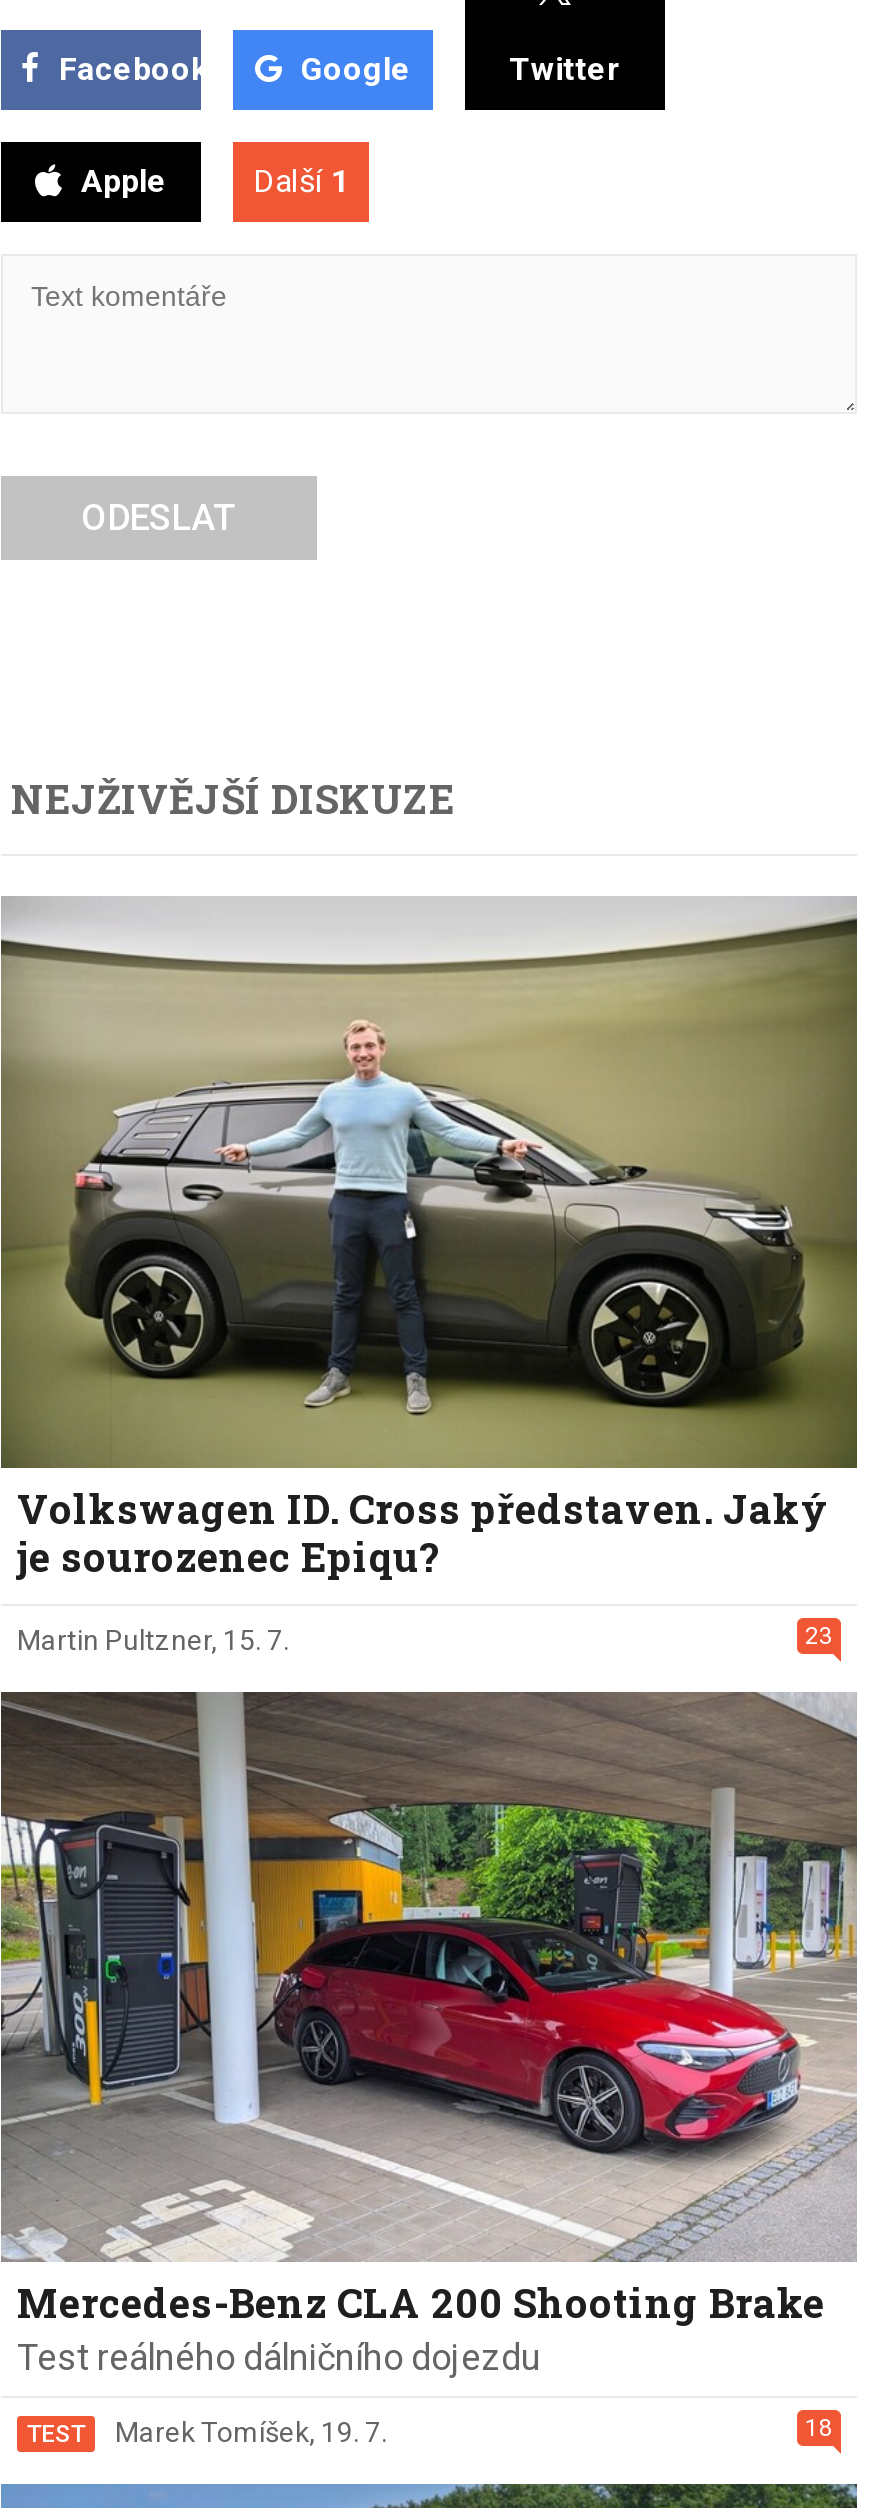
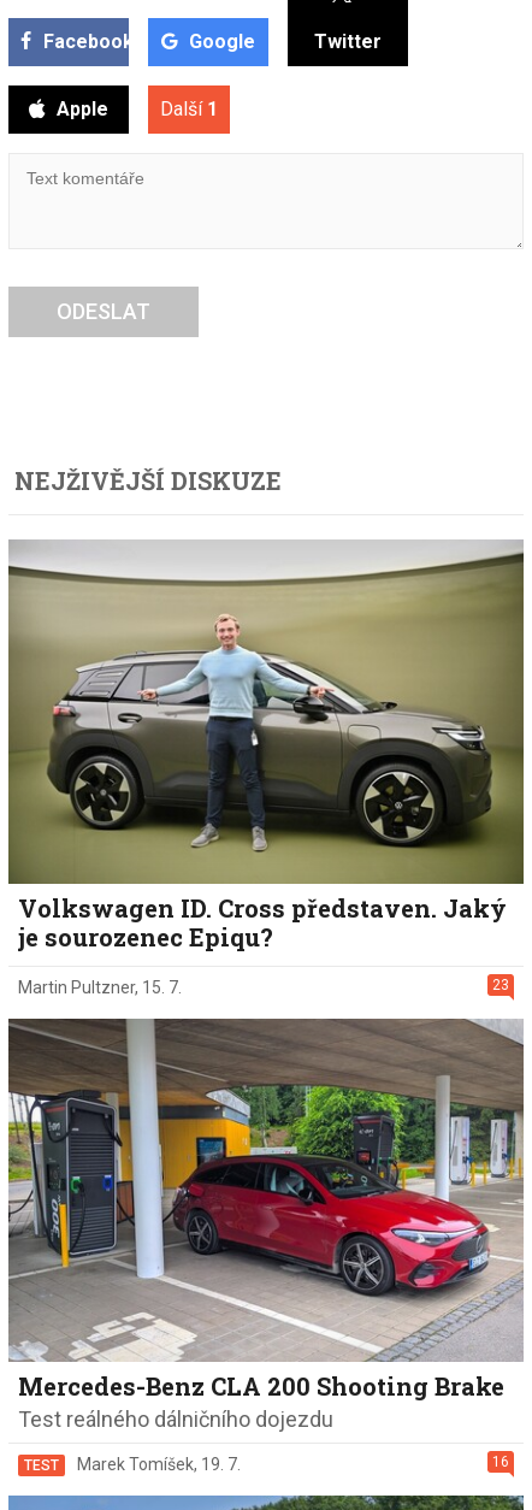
[805,2414,833,2442] 18 -> [492,1453,509,1470] 16

